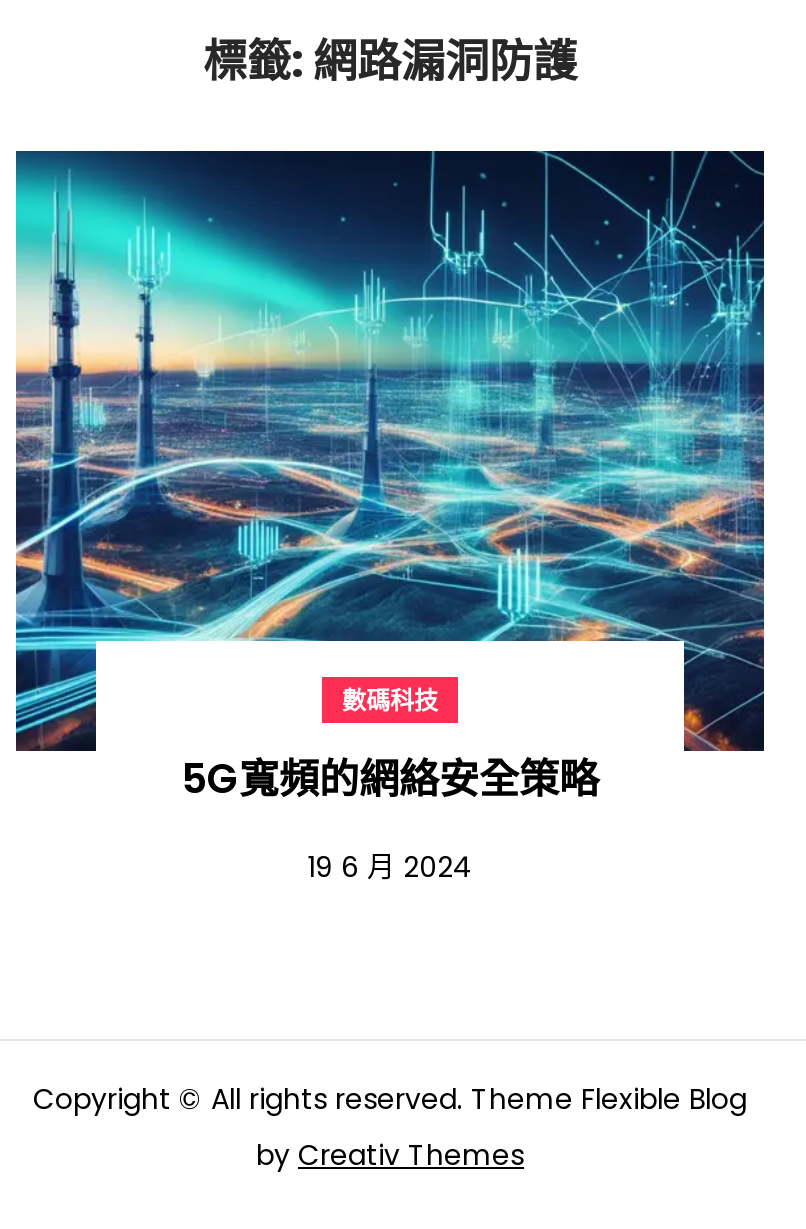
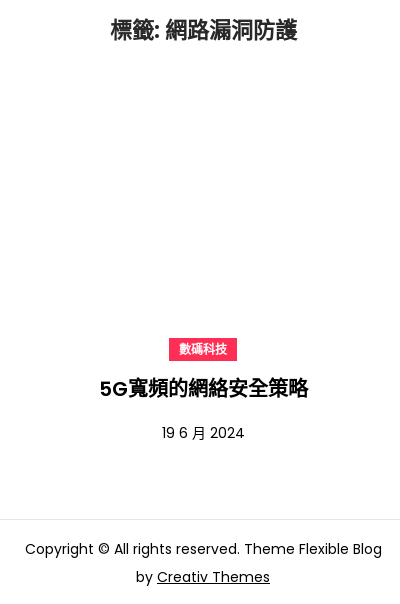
[14,149,766,753] [image] -> none

